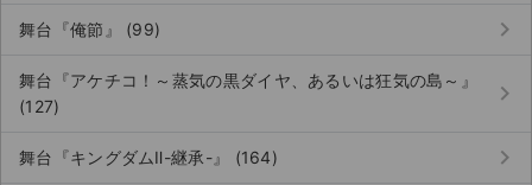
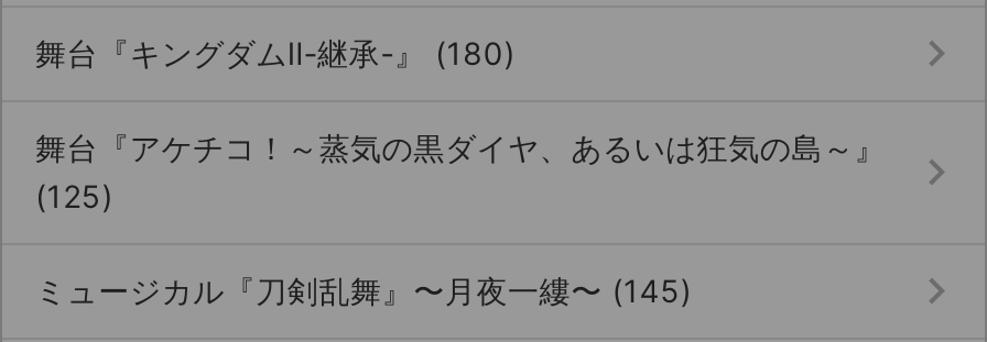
[19,19,161,39] 舞台『俺節』 (99) -> [35,35,516,72] 舞台『キングダムⅡ-継承-』 (180)
[19,96,60,116] (127) -> [35,177,113,215] (125)
[19,147,278,167] 舞台『キングダムⅡ-継承-』 (164) -> [35,272,692,309] ミュージカル『刀剣乱舞』〜月夜一縷〜 (145)

